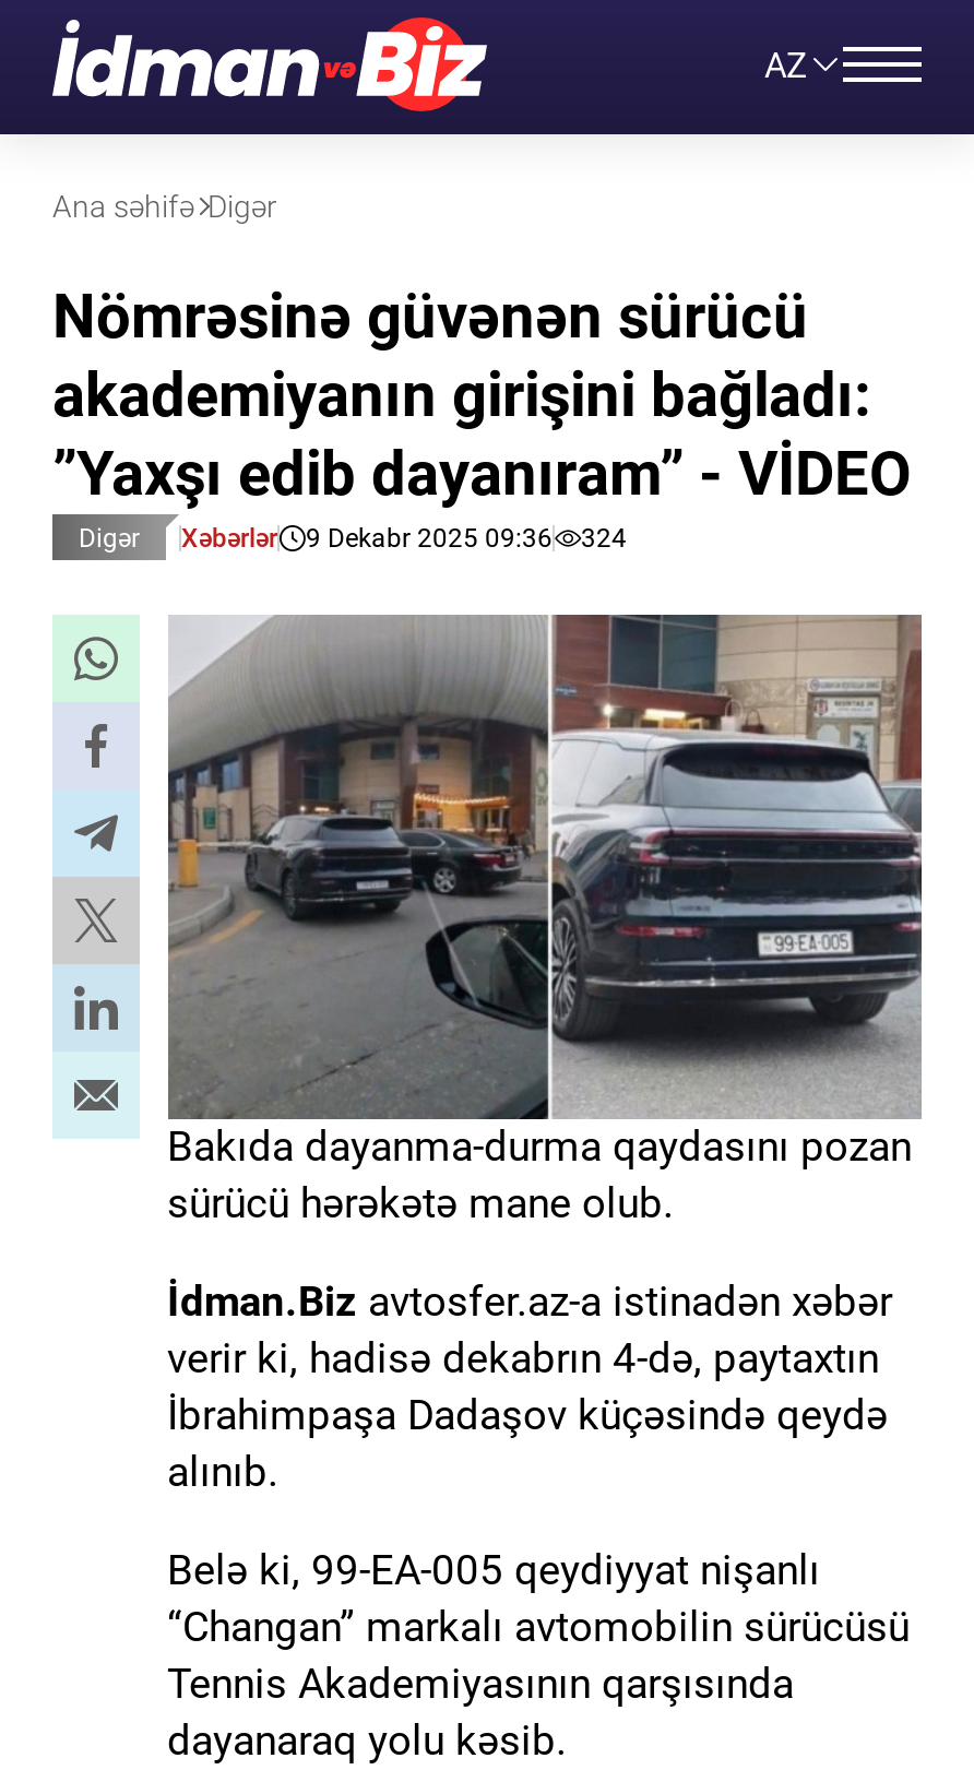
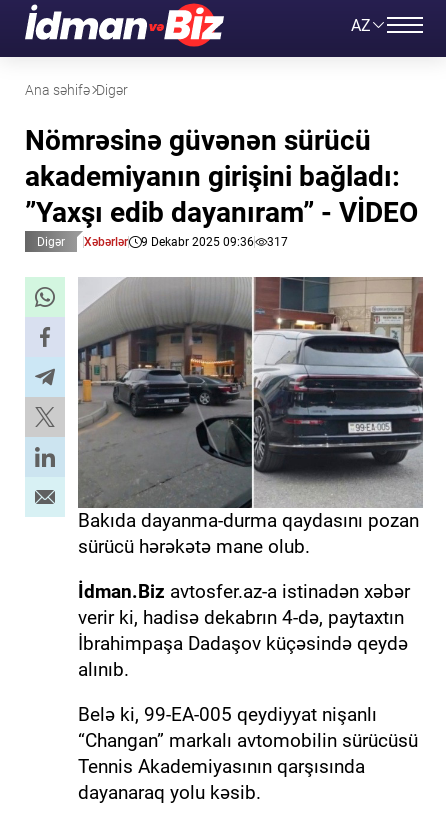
[79,522,627,553] Digər Xəbərlər 9 Dekabr 2025 09:36 324 -> [37,235,288,249] Digər Xəbərlər 9 Dekabr 2025 09:36 317

